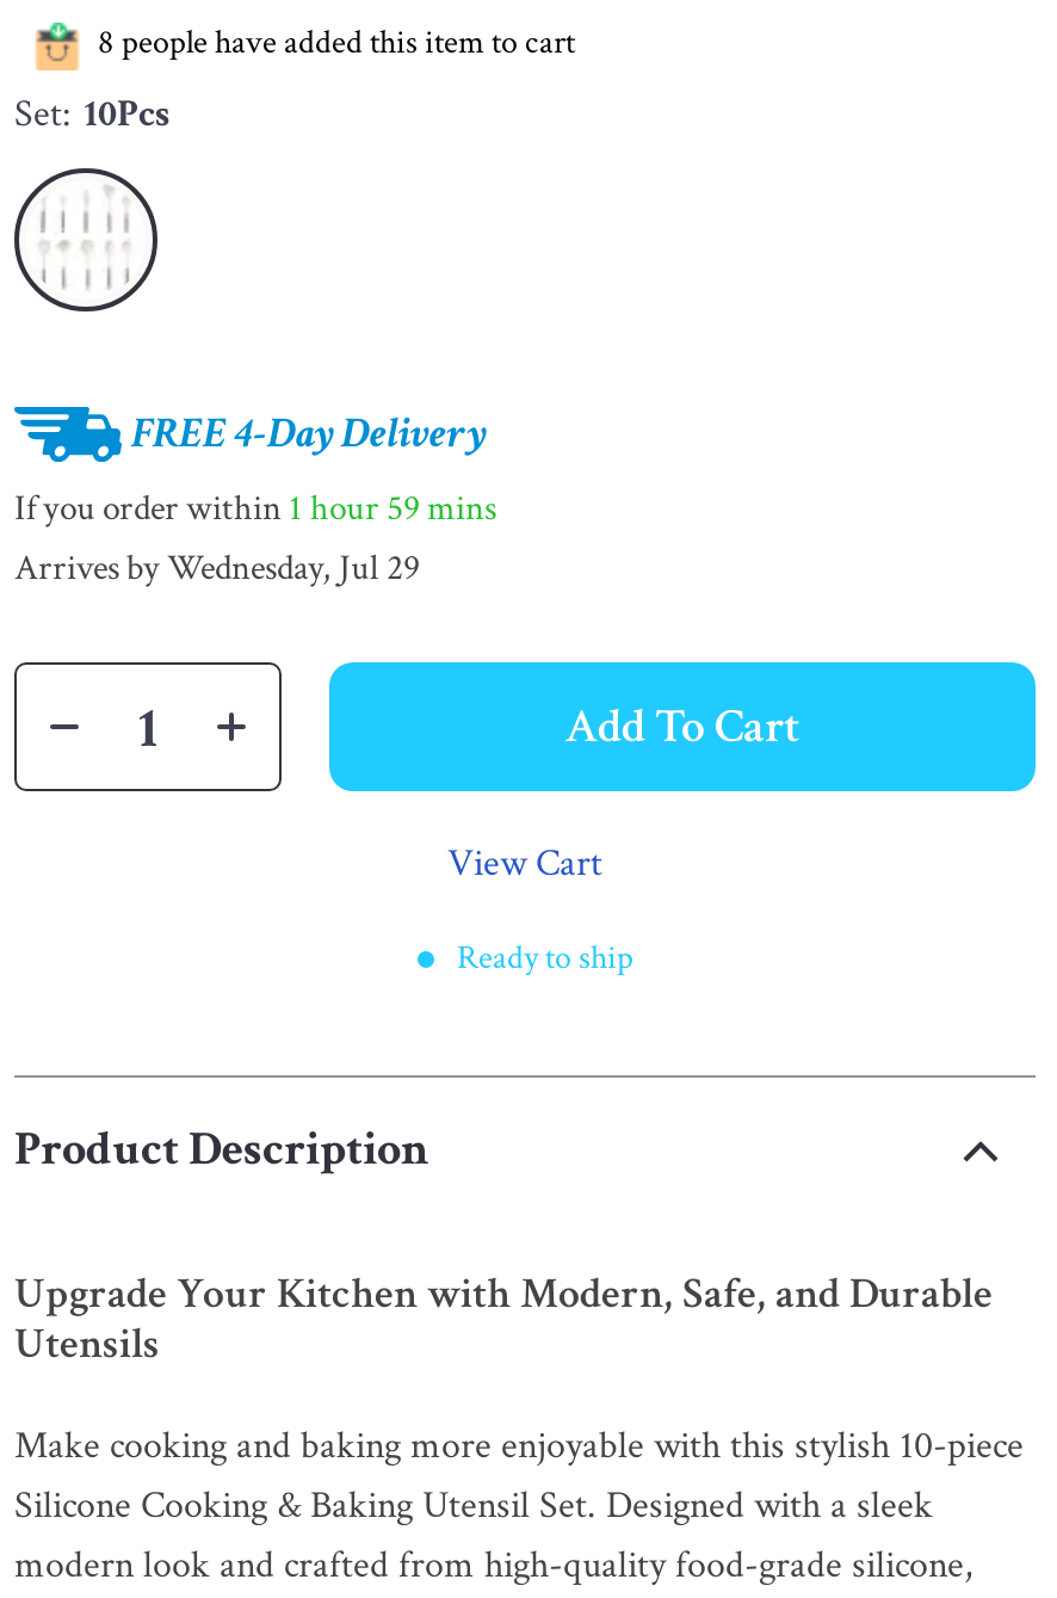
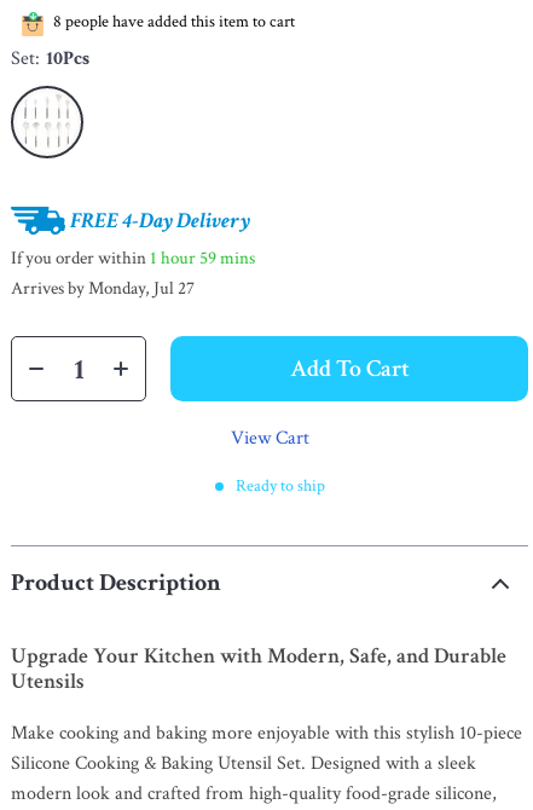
[14,545,420,591] Arrives by Wednesday, Jul 29 -> [11,277,195,300] Arrives by Monday, Jul 27

